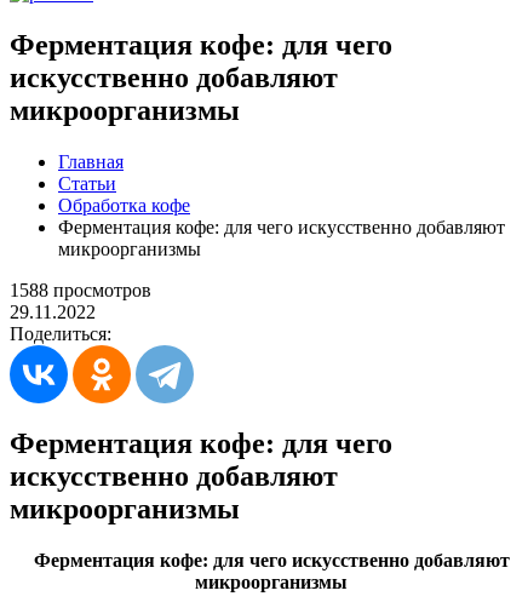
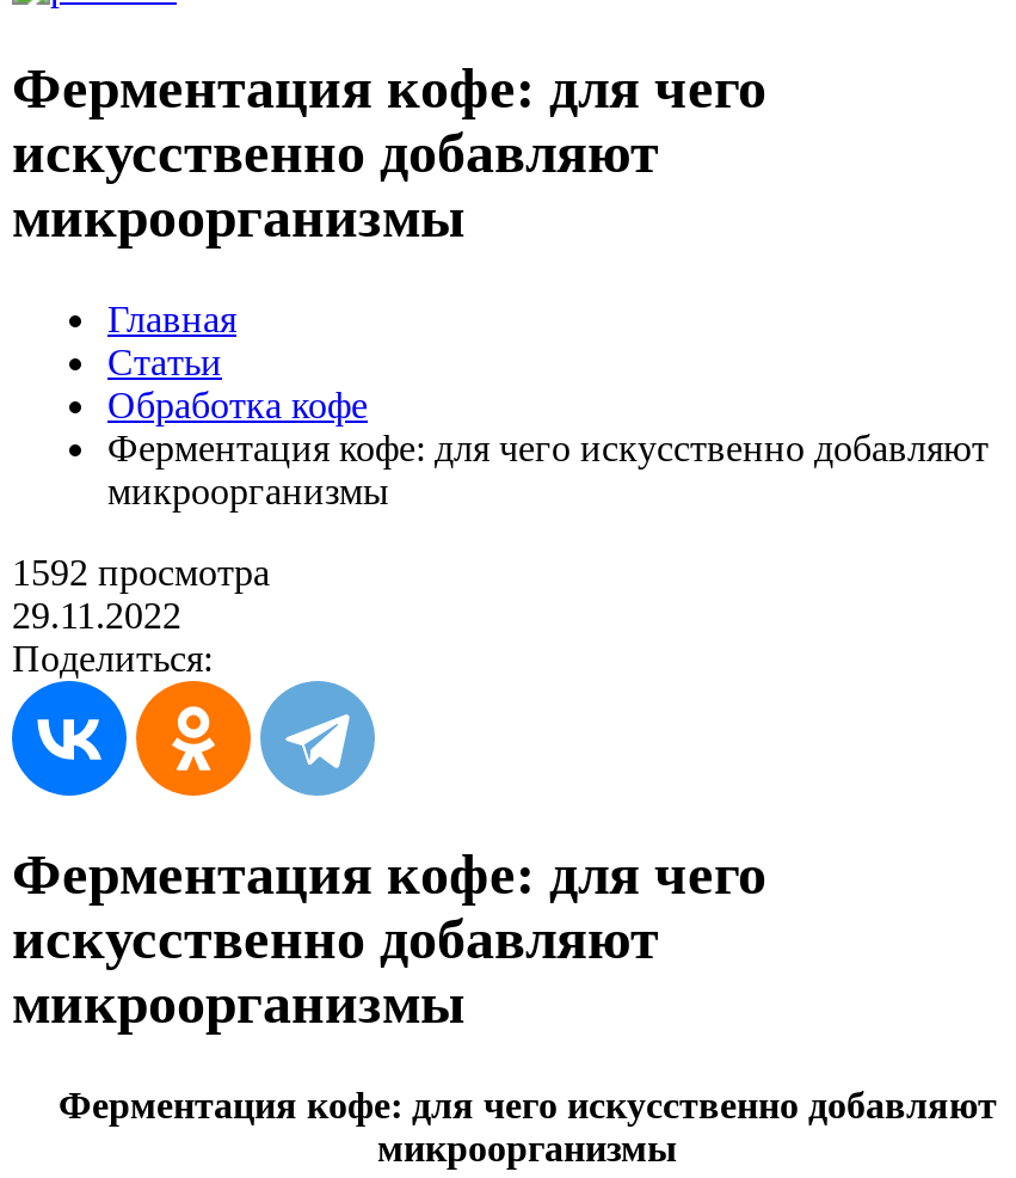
[10,280,151,300] 1588 просмотров -> [12,551,270,592] 1592 просмотра

